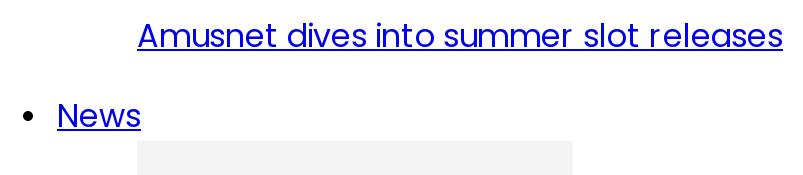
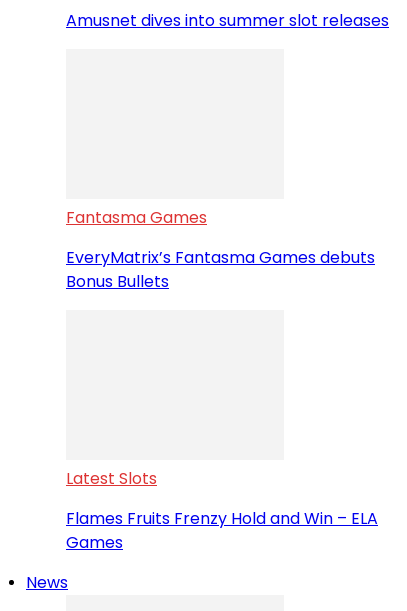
none -> [66,206,375,293] Fantasma Games | EveryMatrix’s Fantasma Games debuts | Bonus Bullets
none -> [66,467,378,554] Latest Slots | Flames Fruits Frenzy Hold and Win – ELA | Games

